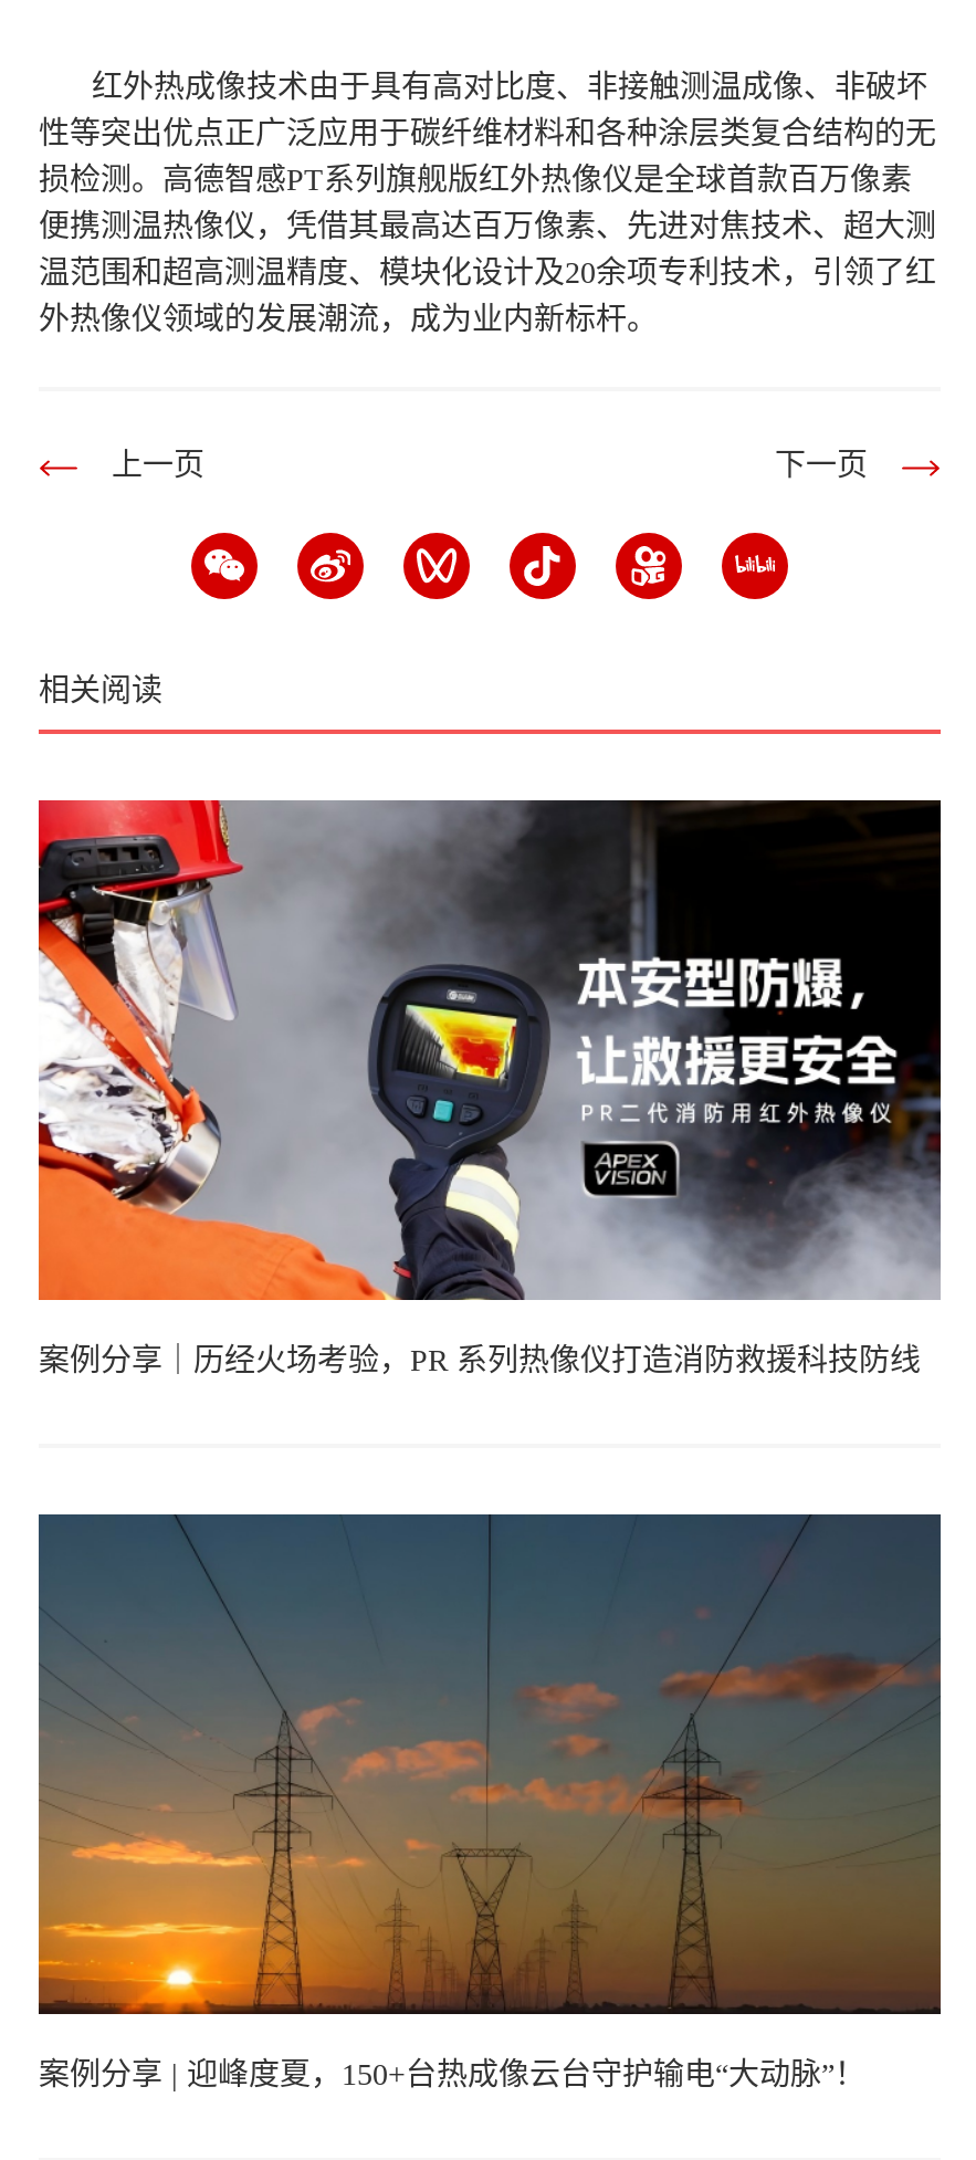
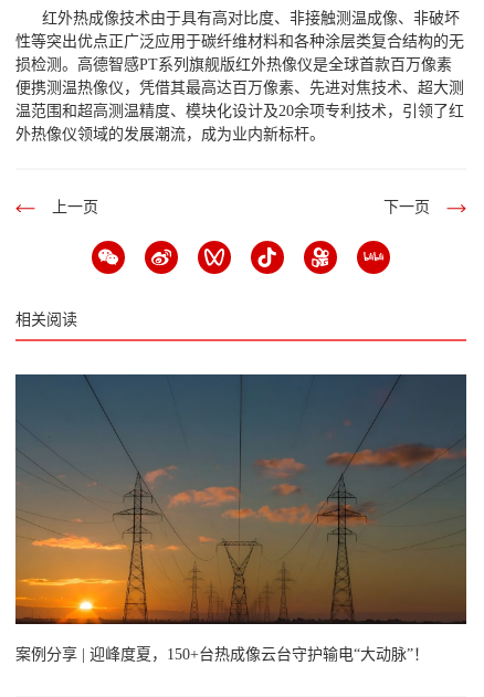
[36,798,941,1378] [image] | 案例分享｜历经火场考验，PR 系列热像仪打造消防救援科技防线 -> none

